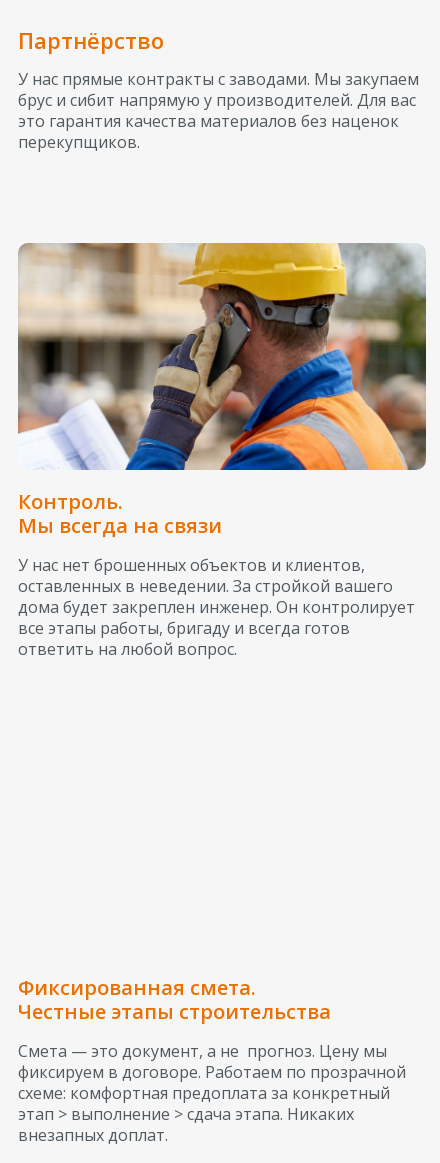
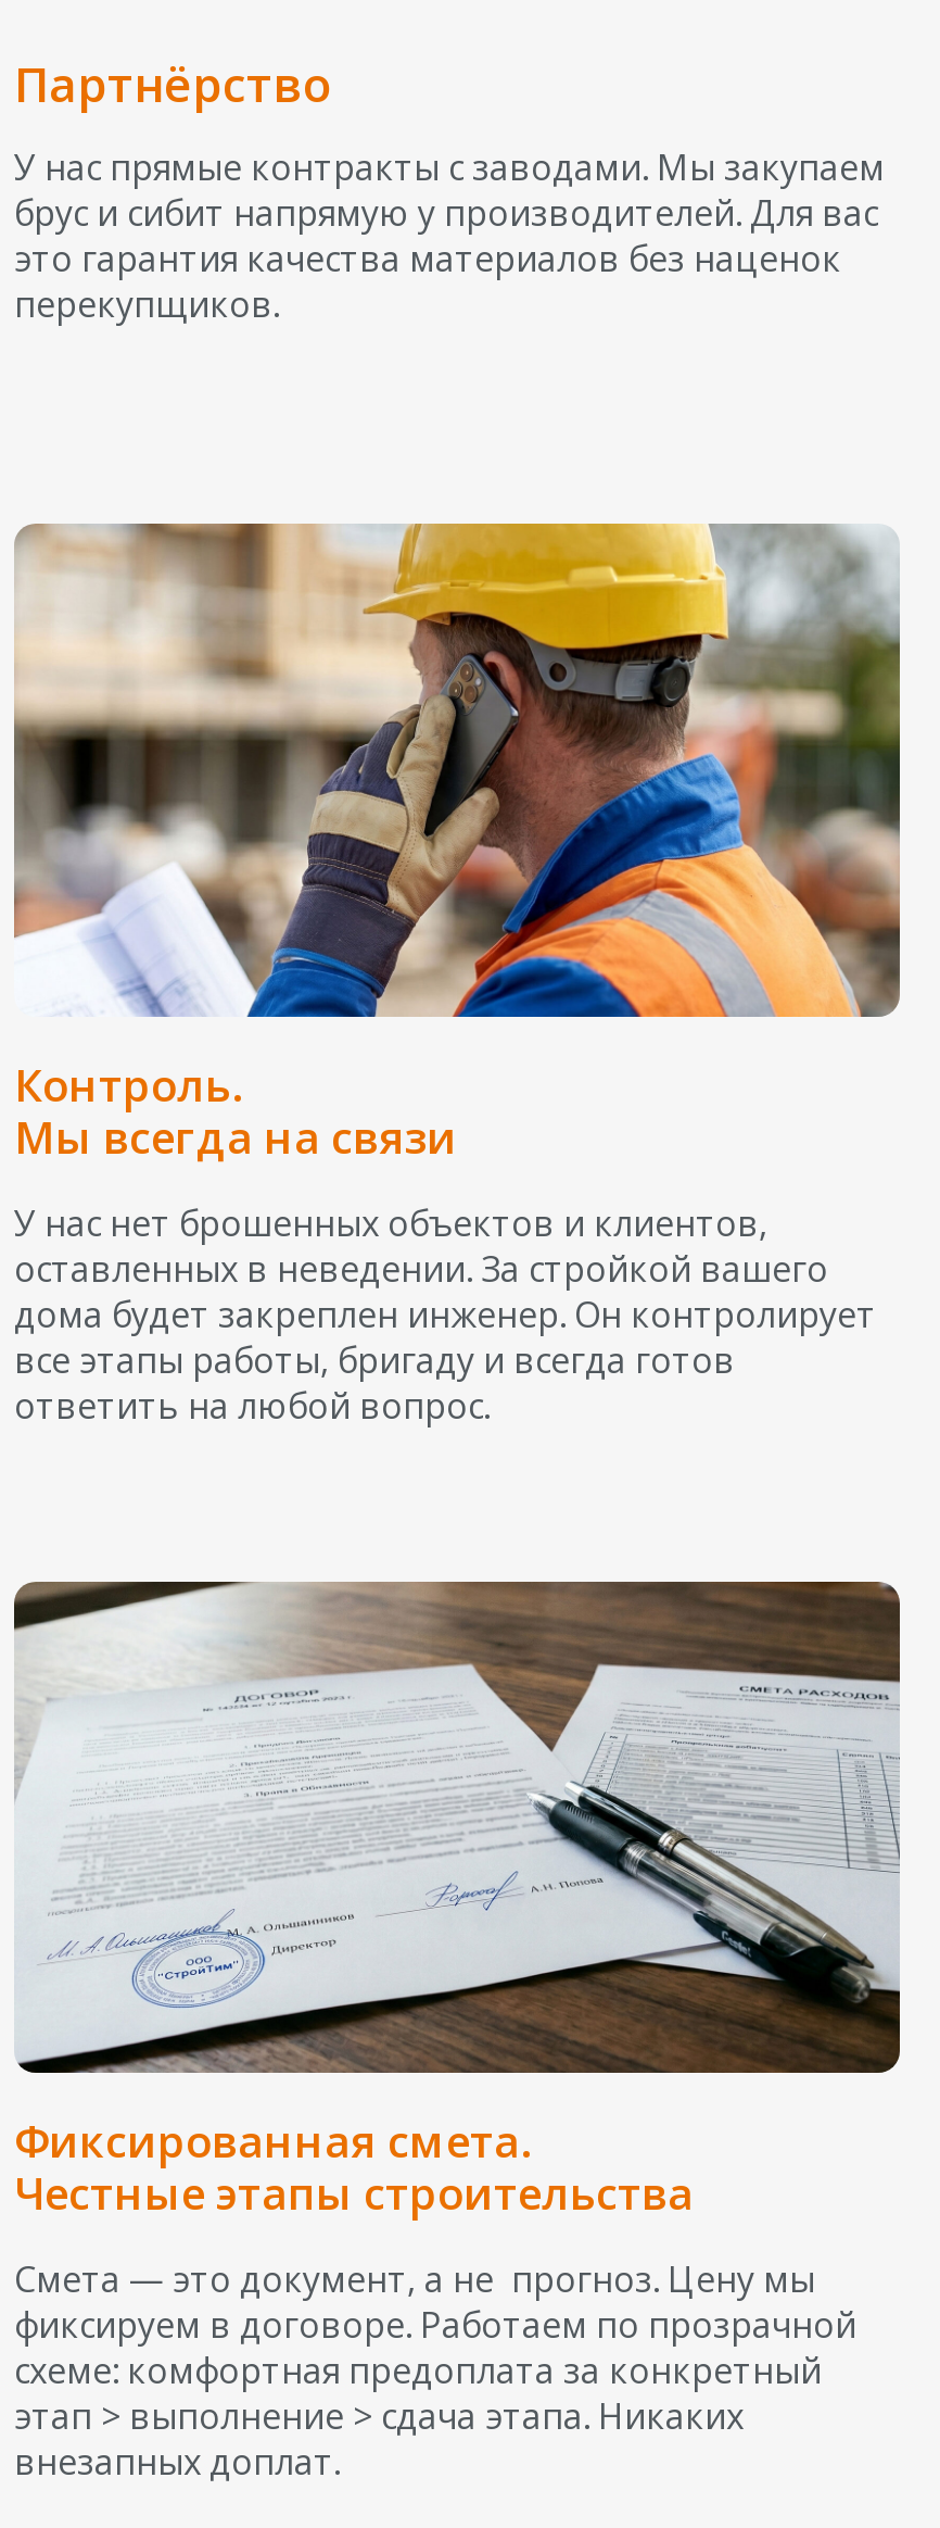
none -> [12,1580,902,2075] [image]

